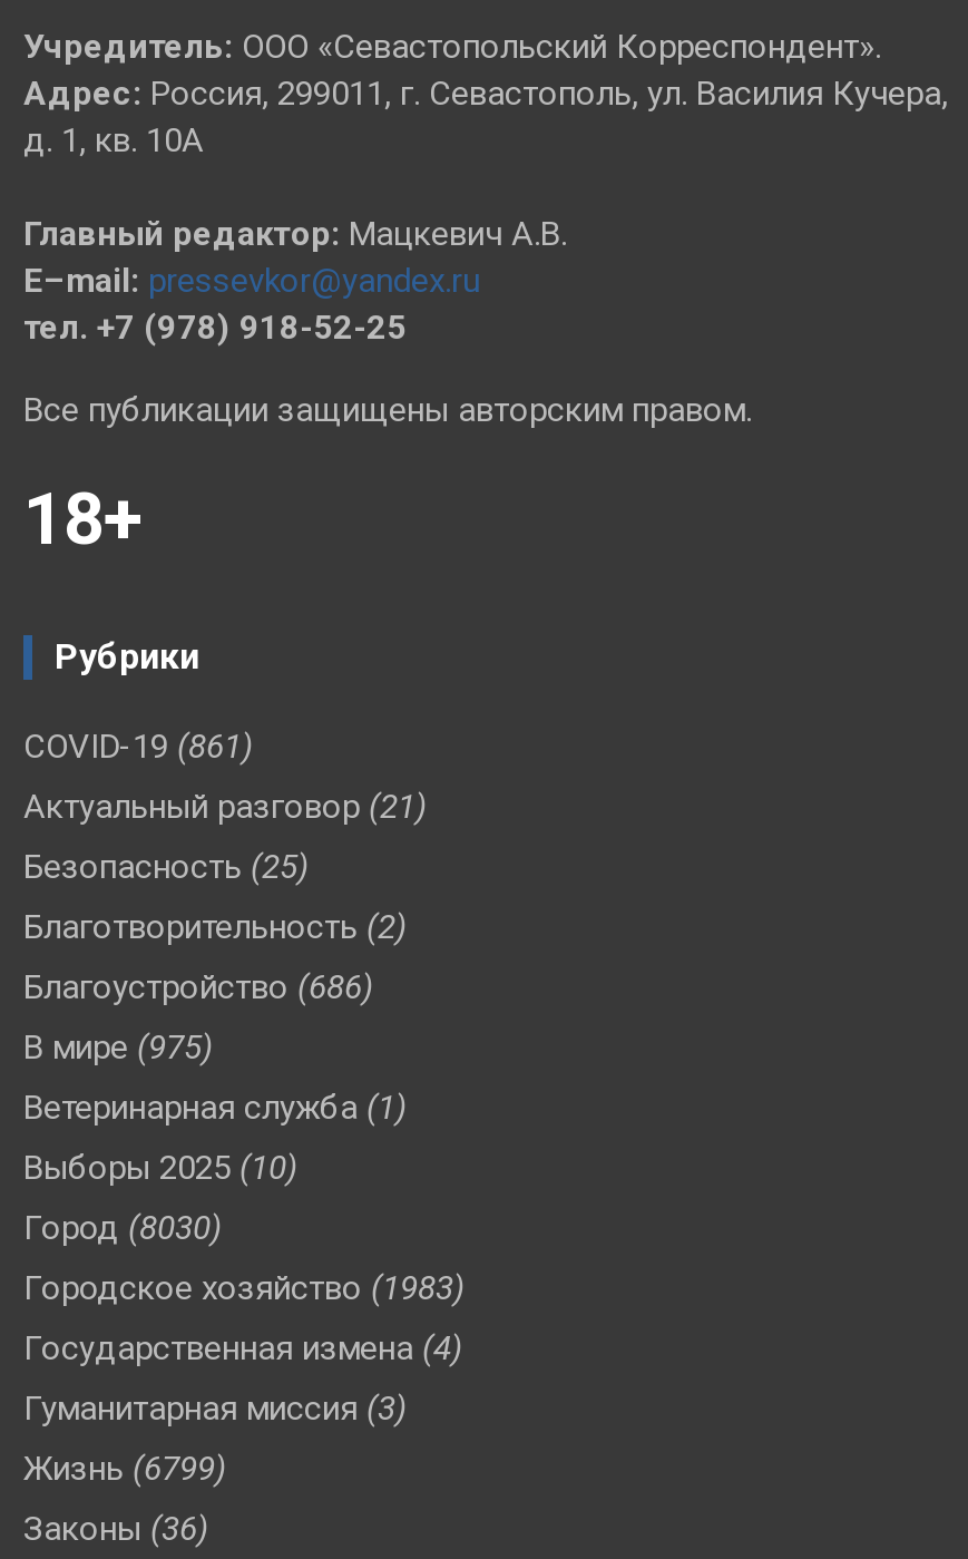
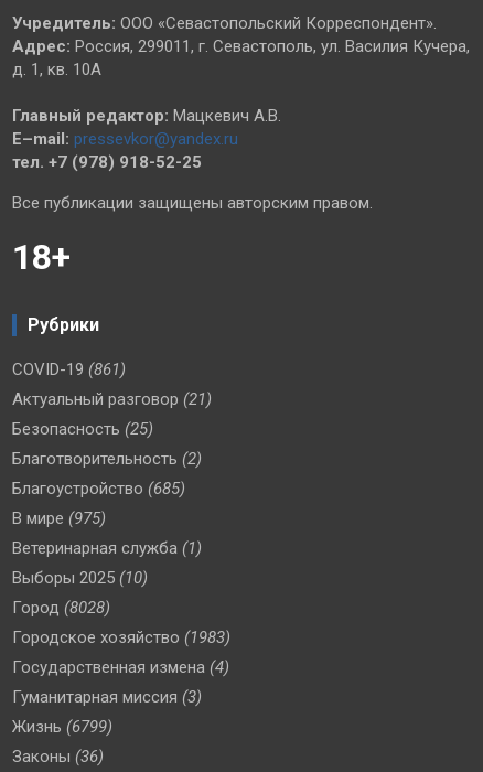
[23,967,373,1007] Благоустройство (686) -> [12,478,185,498] Благоустройство (685)
[23,1208,222,1248] Город (8030) -> [12,598,110,617] Город (8028)

